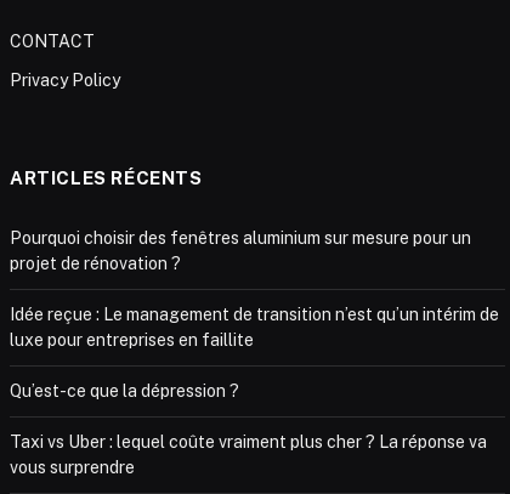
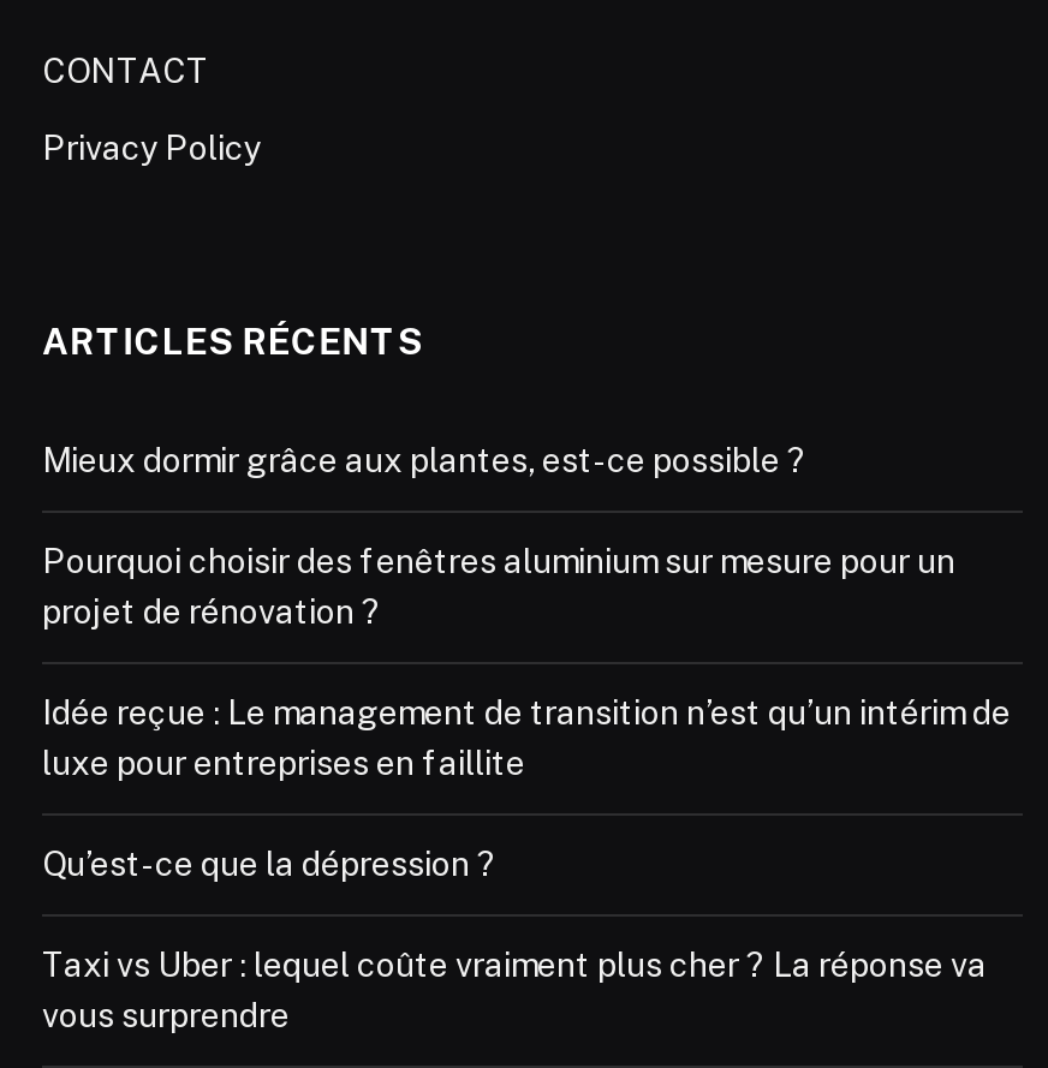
none -> [42,440,806,478] Mieux dormir grâce aux plantes, est-ce possible ?

